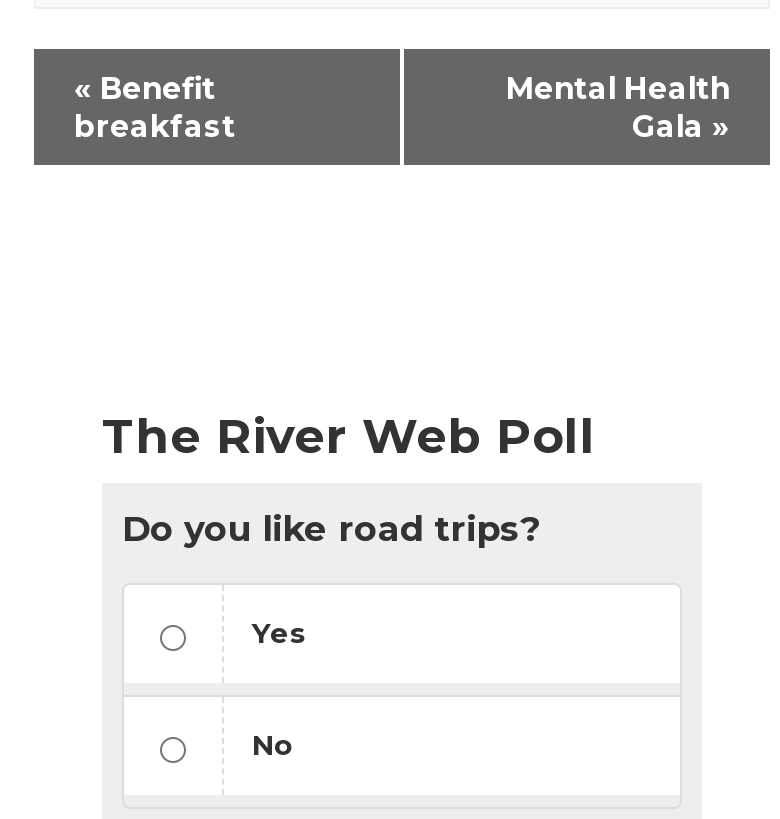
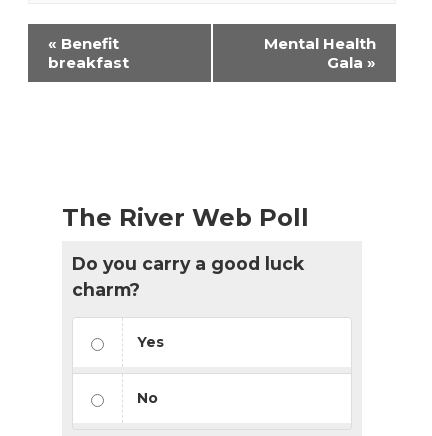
[122,506,540,548] Do you like road trips? -> [72,253,304,300] Do you carry a good luck | charm?

